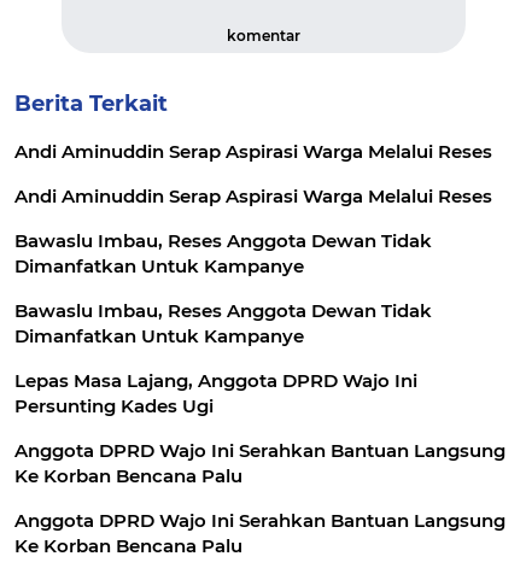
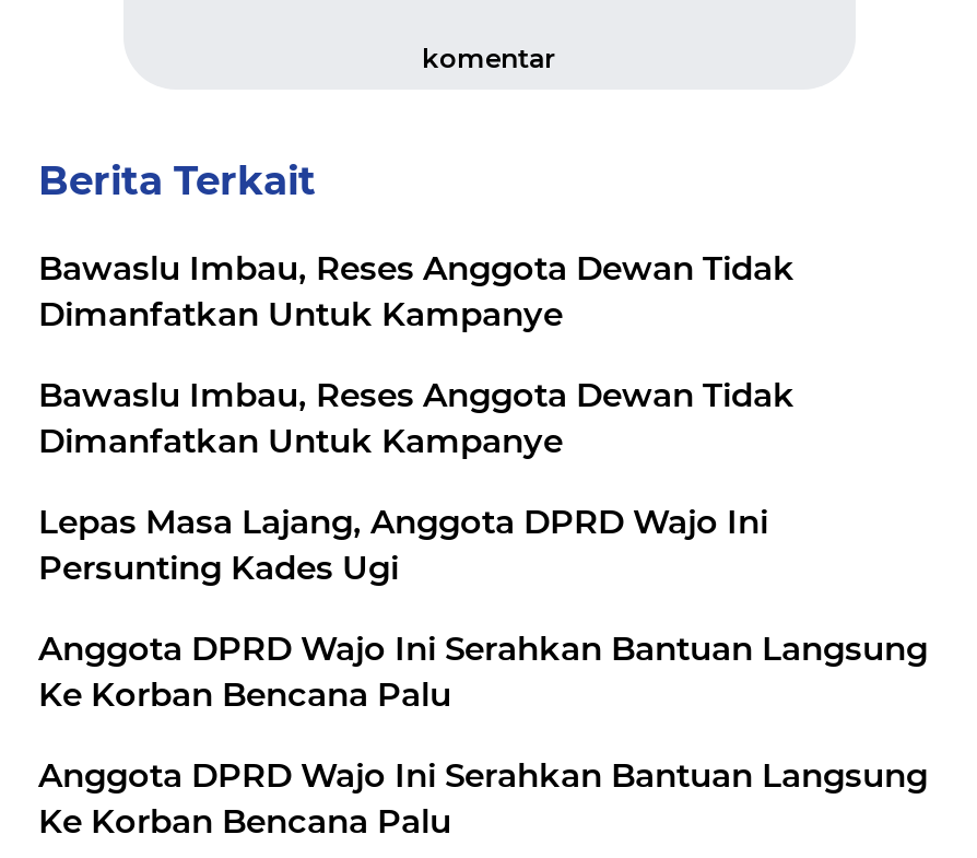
[14,140,492,208] Andi Aminuddin Serap Aspirasi Warga Melalui Reses | Andi Aminuddin Serap Aspirasi Warga Melalui Reses -> none

